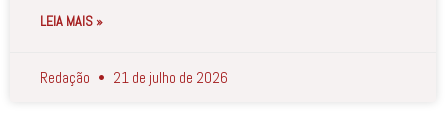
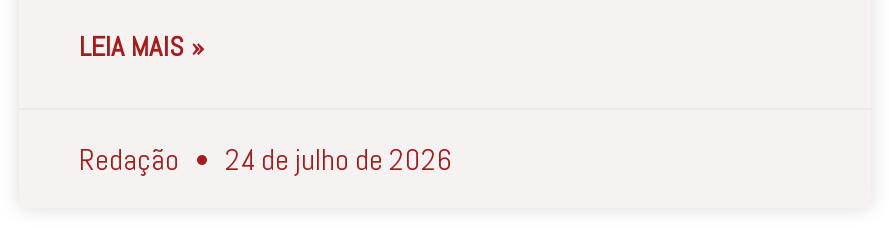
[40,68,228,87] Redação 21 de julho de 2026 -> [79,140,453,178] Redação 24 de julho de 2026

